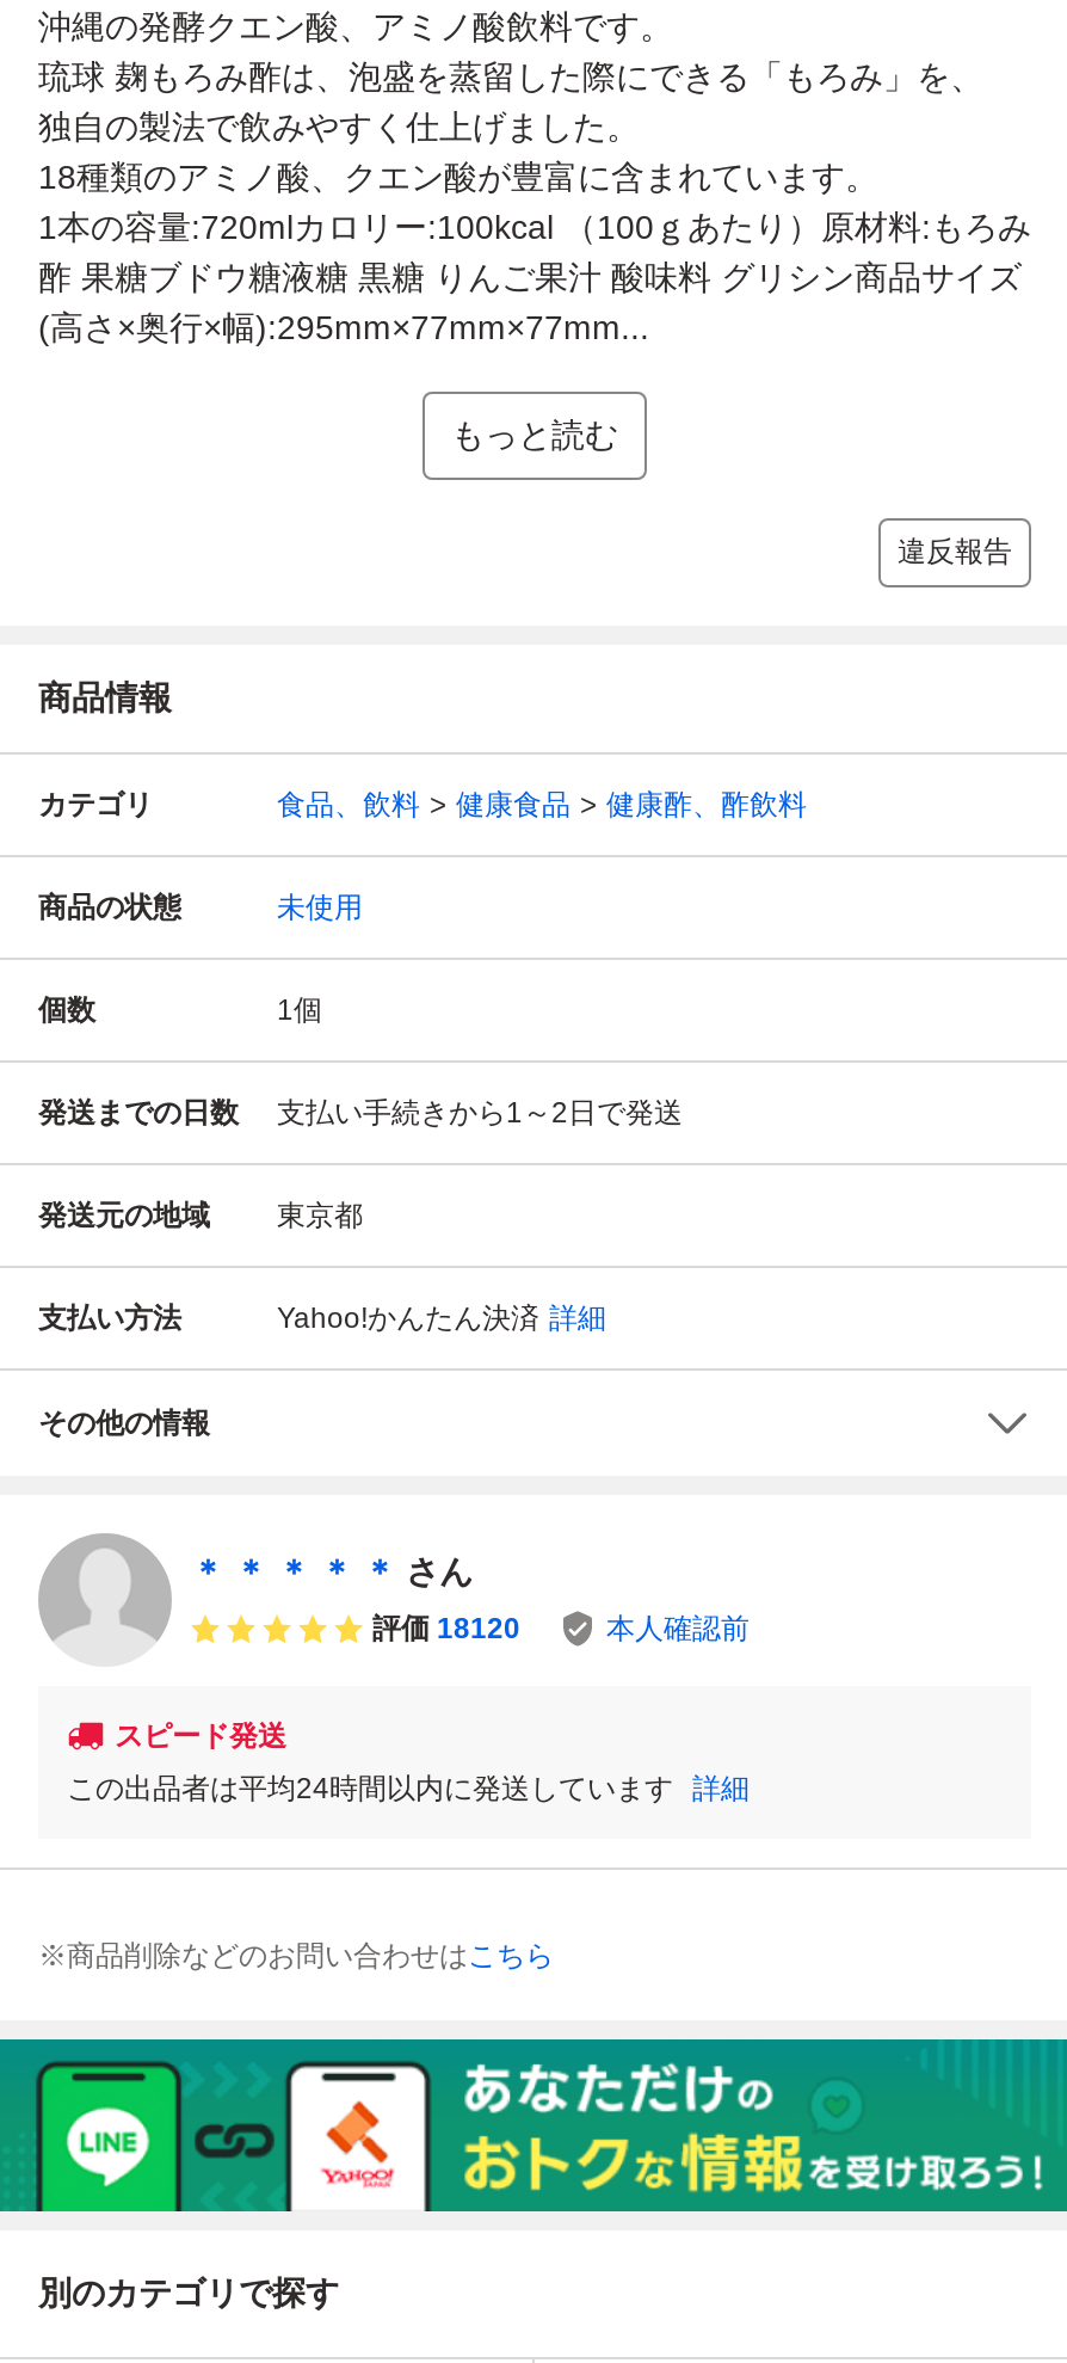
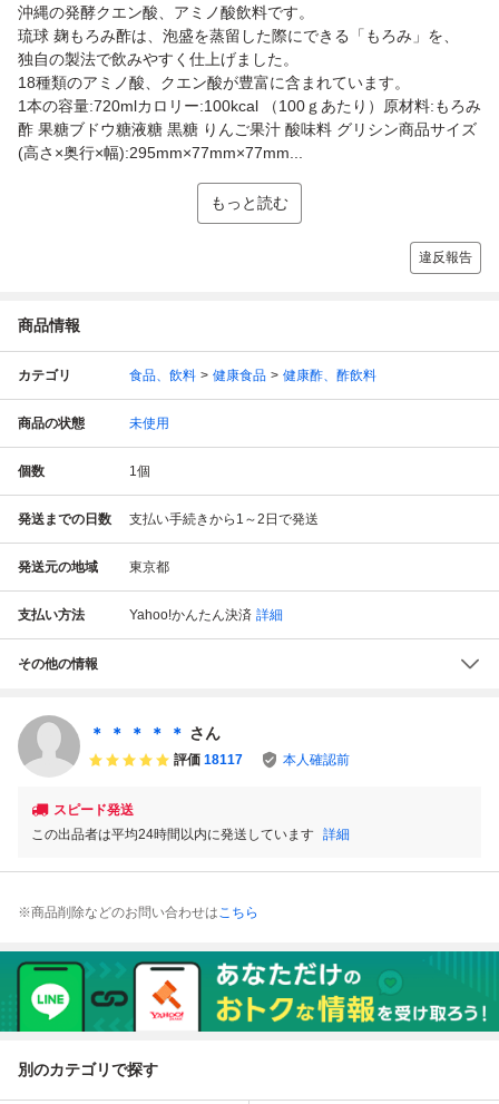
[372,1613,520,1646] 評価 18120 -> [174,752,243,768] 評価 18117

